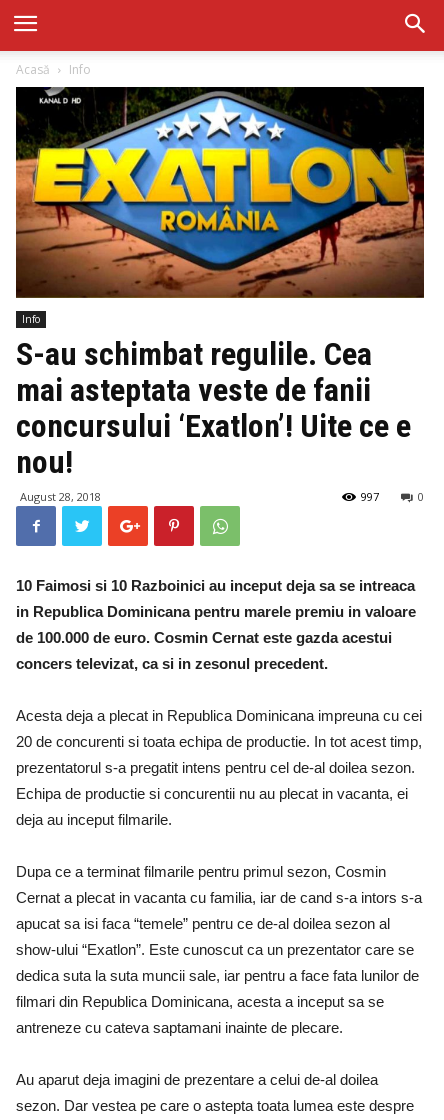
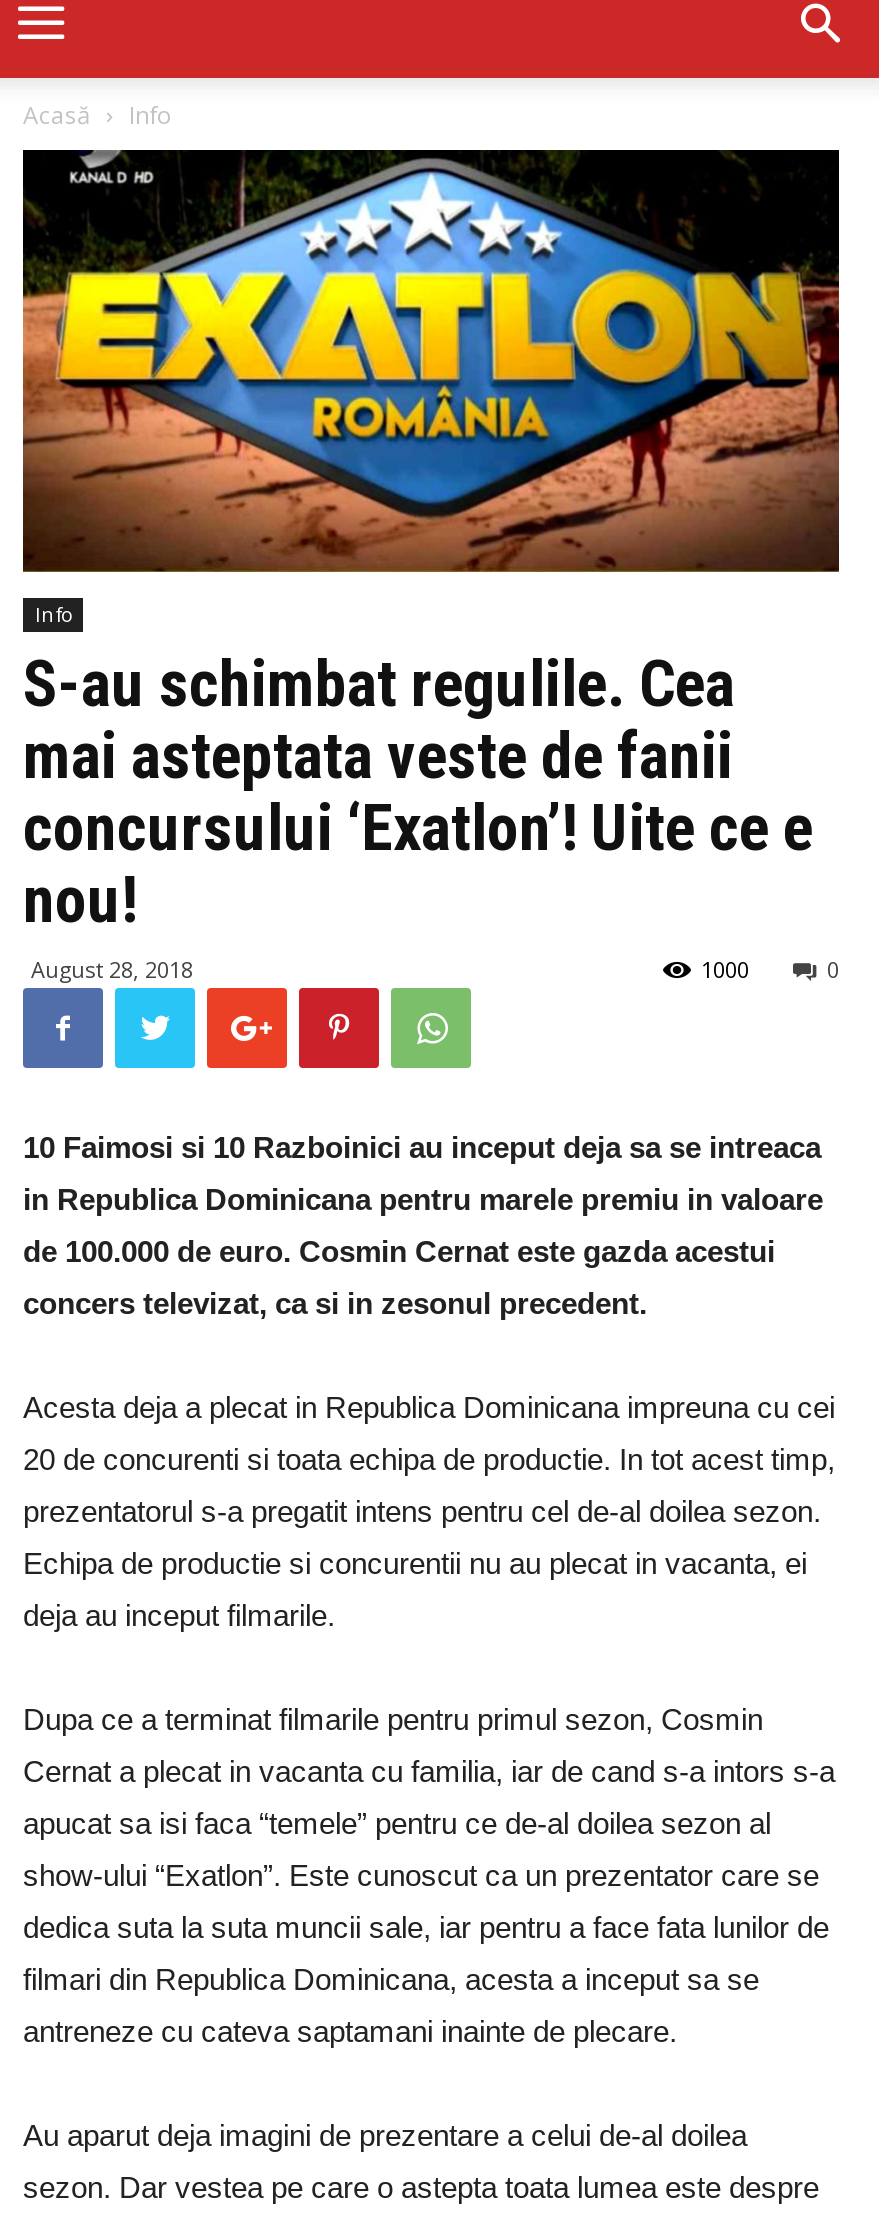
[361,489,379,504] 997 -> [701,954,749,984] 1000

